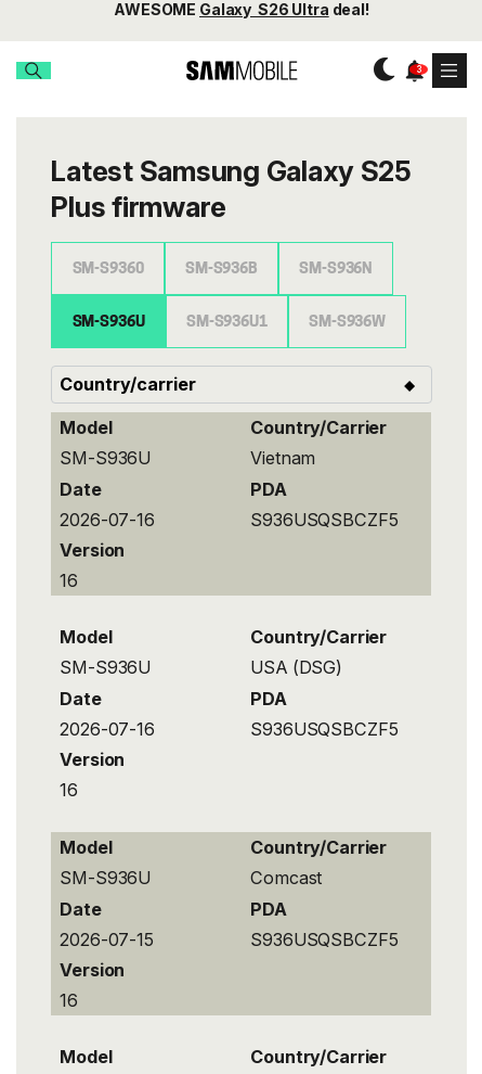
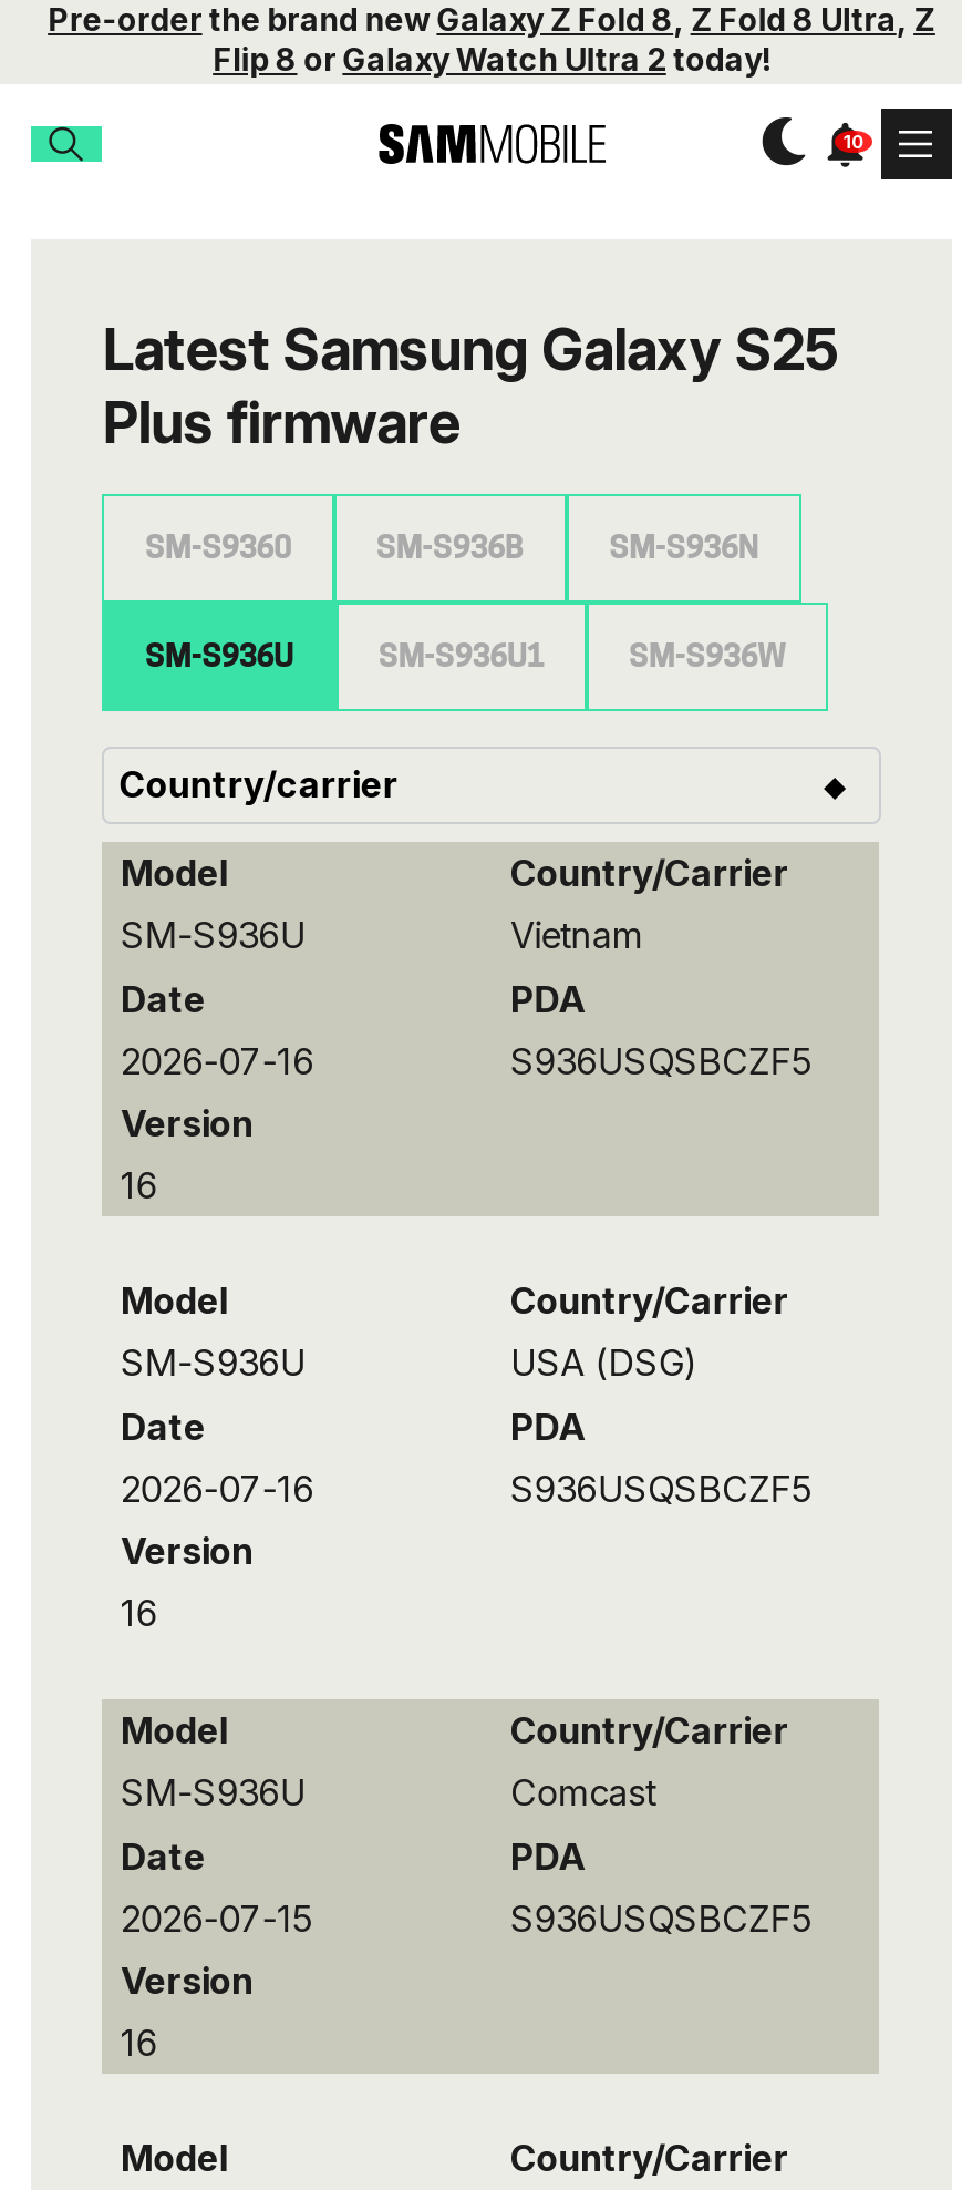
[114,0,369,18] AWESOME Galaxy S26 Ultra deal! -> [48,0,935,78] Pre-order the brand new Galaxy Z Fold 8, Z Fold 8 Ultra, Z | Flip 8 or Galaxy Watch Ultra 2 today!

